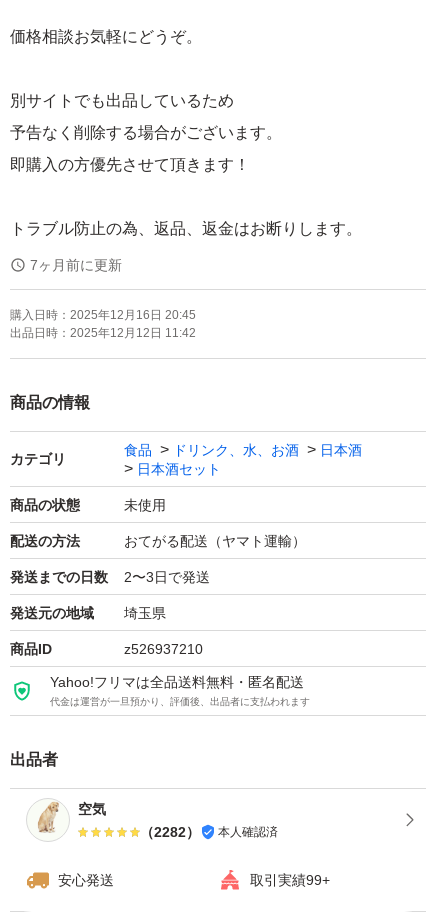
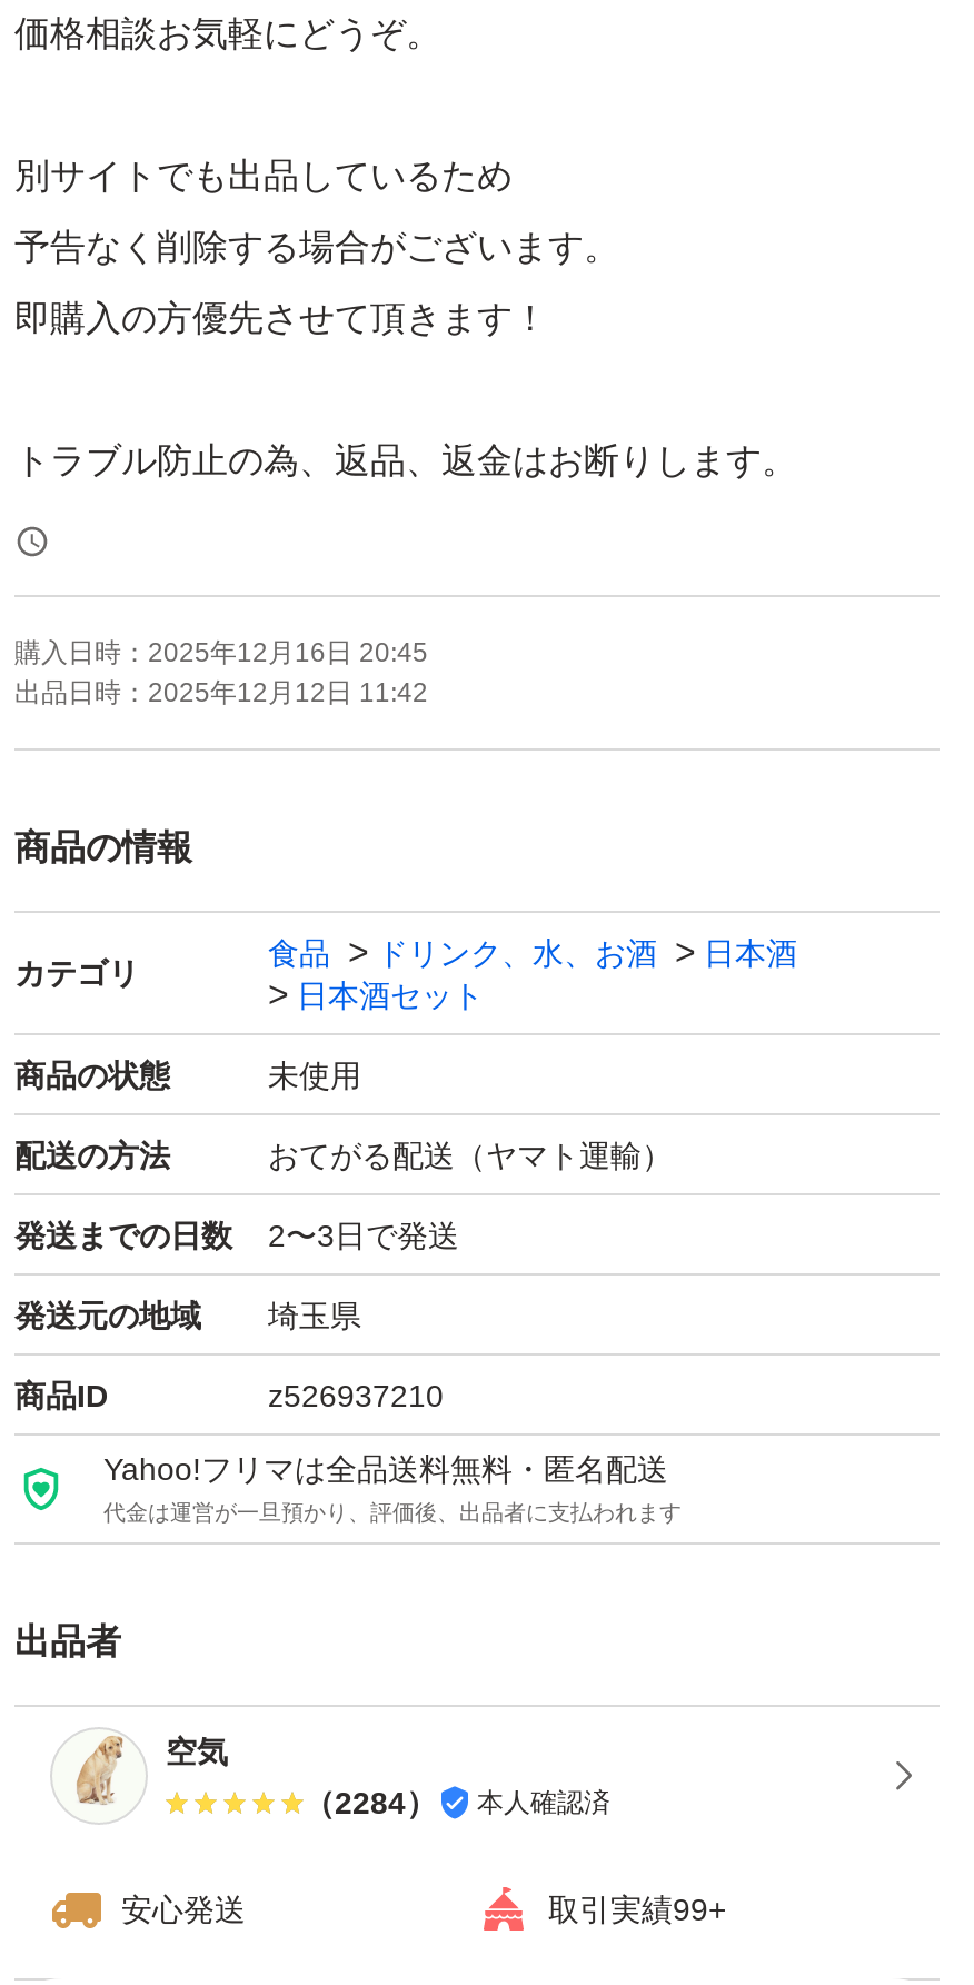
[30,257,122,273] 7ヶ月前に更新 -> none
[140,824,200,840] （2282） -> [304,1785,437,1820] （2284）

